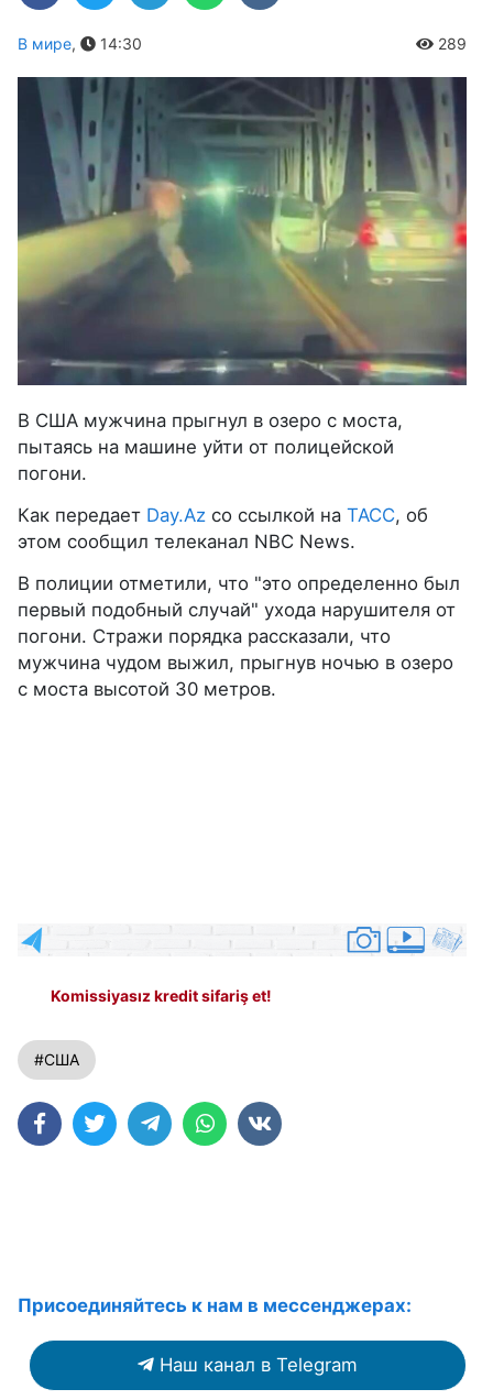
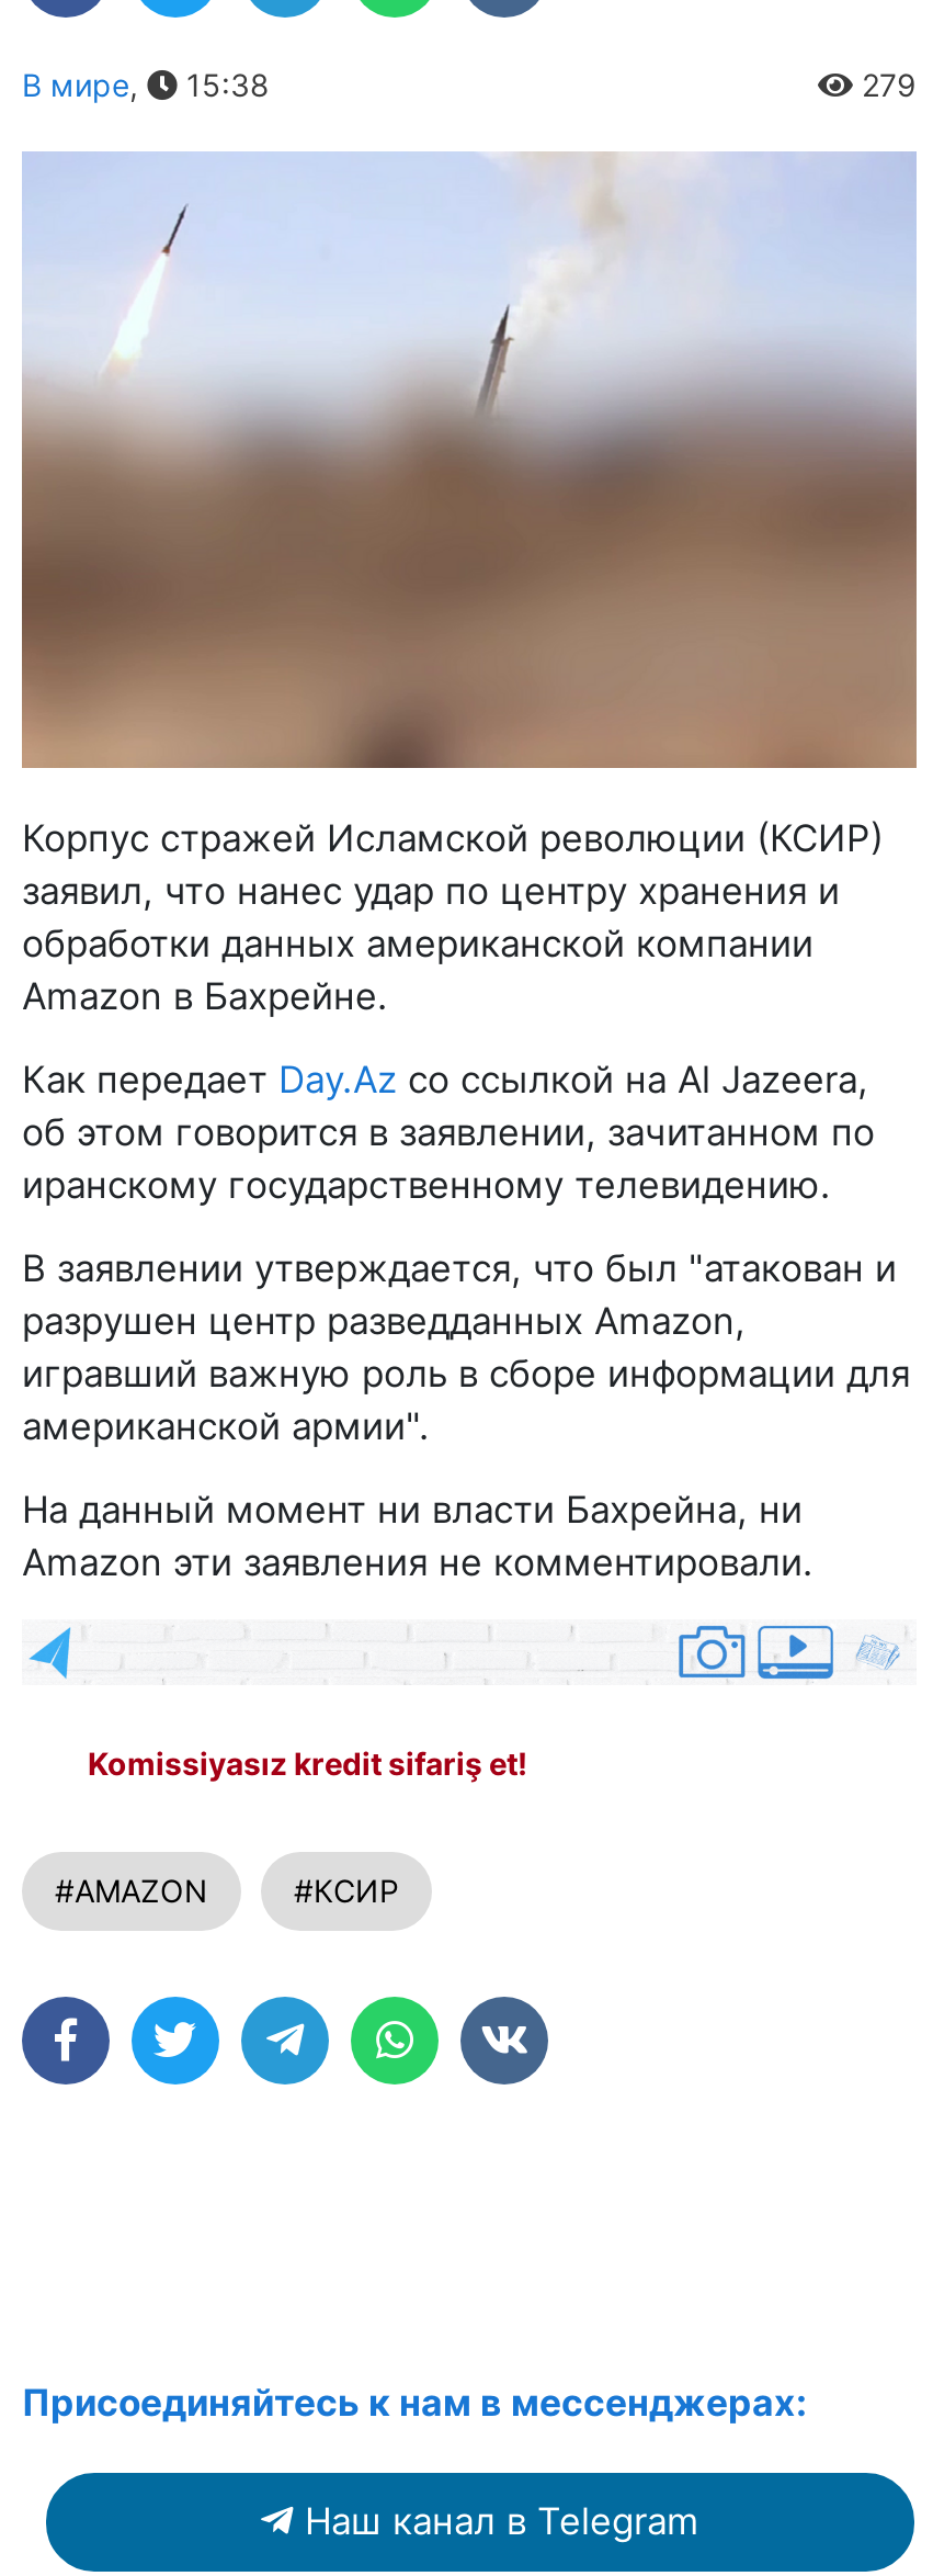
[96,34,467,52] 14:30 | 289 -> [178,67,917,104] 15:38 | 279
[17,76,468,700] [image] | В США мужчина прыгнул в озеро с моста, | пытаясь на машине уйти от полицейской | погони. | Как передает Day.Az со ссылкой на ТАСС, об | этом сообщил телеканал NBC News. | В полиции отметили, что "это определенно был | первый подобный случай" ухода нарушителя от | погони. Cтражи порядка рассказали, что | мужчина чудом выжил, прыгнув ночью в озеро | с моста высотой 30 метров. -> [22,151,919,1584] [image] | Корпус стражей Исламской революции (КСИР) | заявил, что нанес удар по центру хранения и | обработки данных американской компании | Amazon в Бахрейне. | Как передает Day.Az со ссылкой на Al Jazeera, | об этом говорится в заявлении, зачитанном по | иранскому государственному телевидению. | В заявлении утверждается, что был "атакован и | разрушен центр разведданных Amazon, | игравший важную роль в сборе информации для | американской армии". | На данный момент ни власти Бахрейна, ни | Amazon эти заявления не комментировали.
[34,1050,79,1068] #США -> [55,1872,399,1909] #AMAZON | #КСИР

